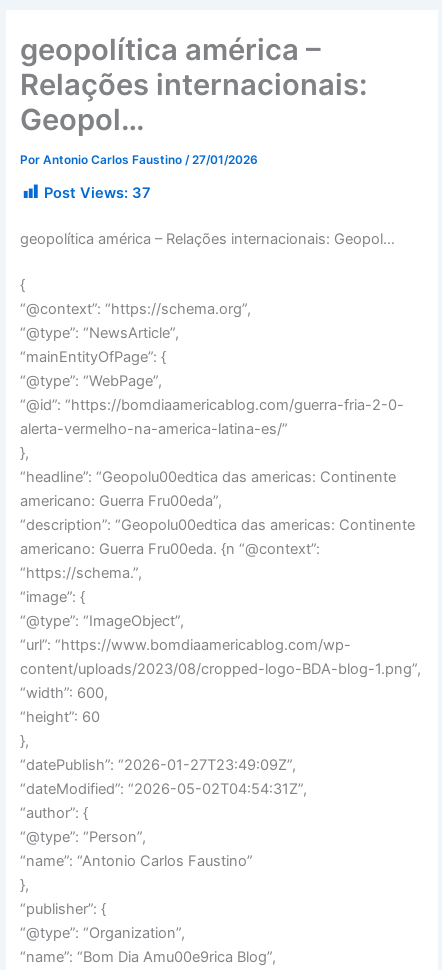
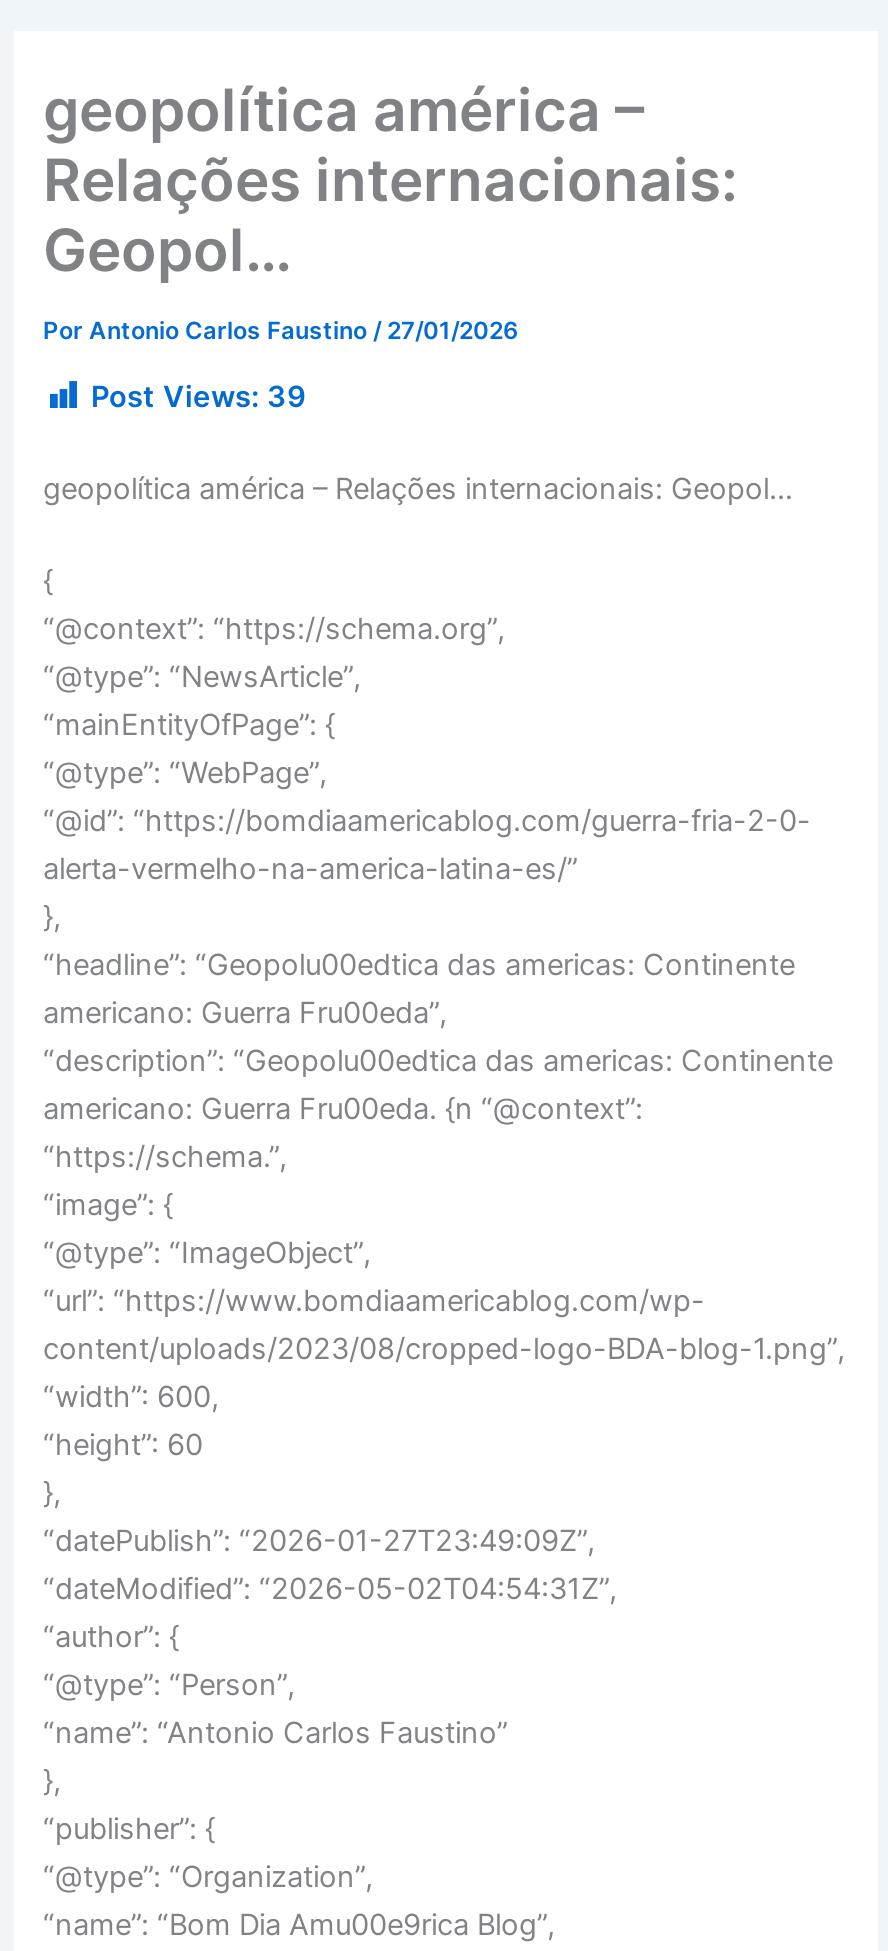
[44,184,151,202] Post Views: 37 -> [91,379,305,415] Post Views: 39

